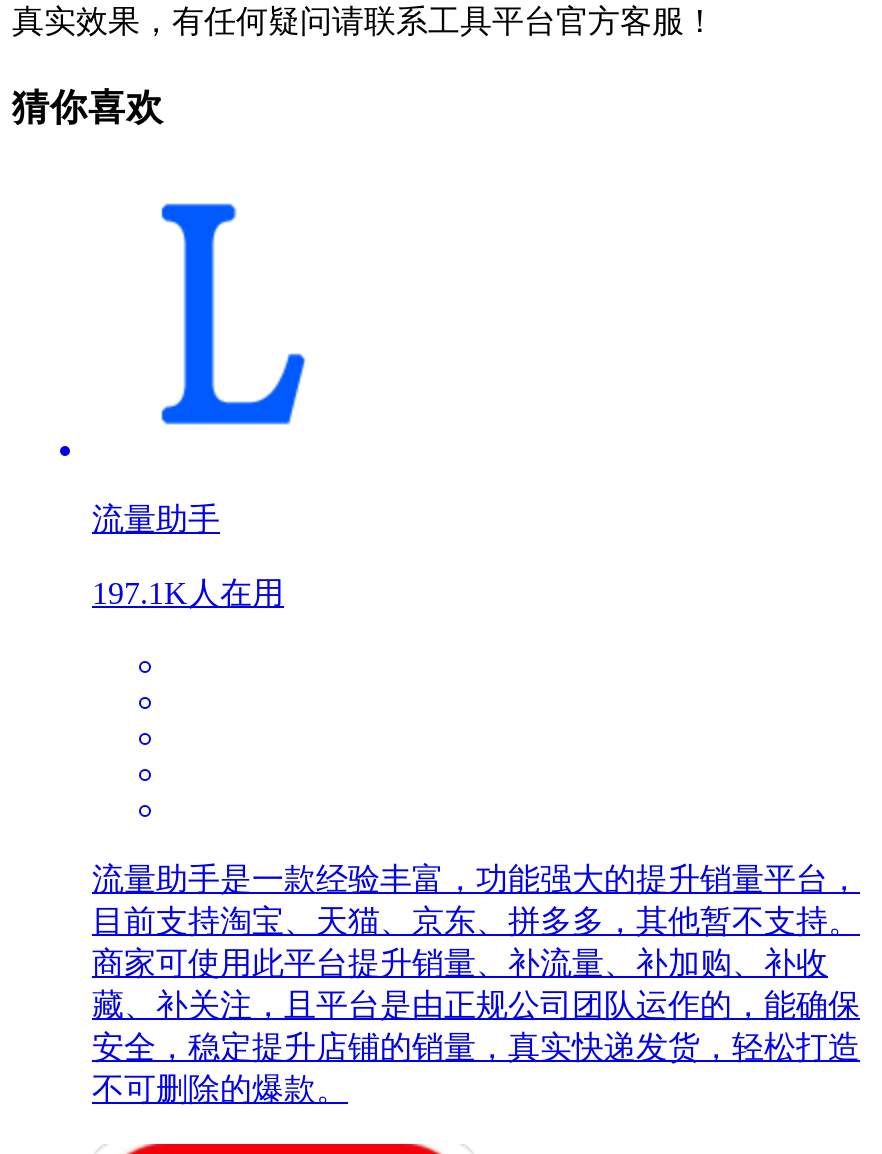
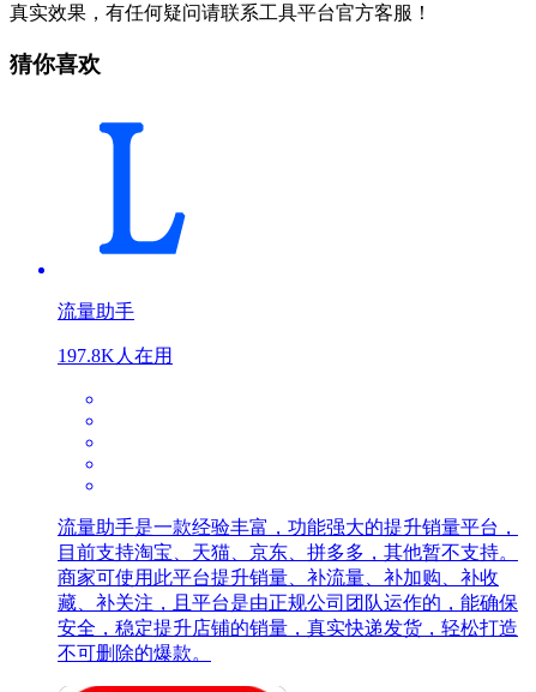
[92,576,284,610] 197.1K人在用 -> [58,345,173,366] 197.8K人在用

